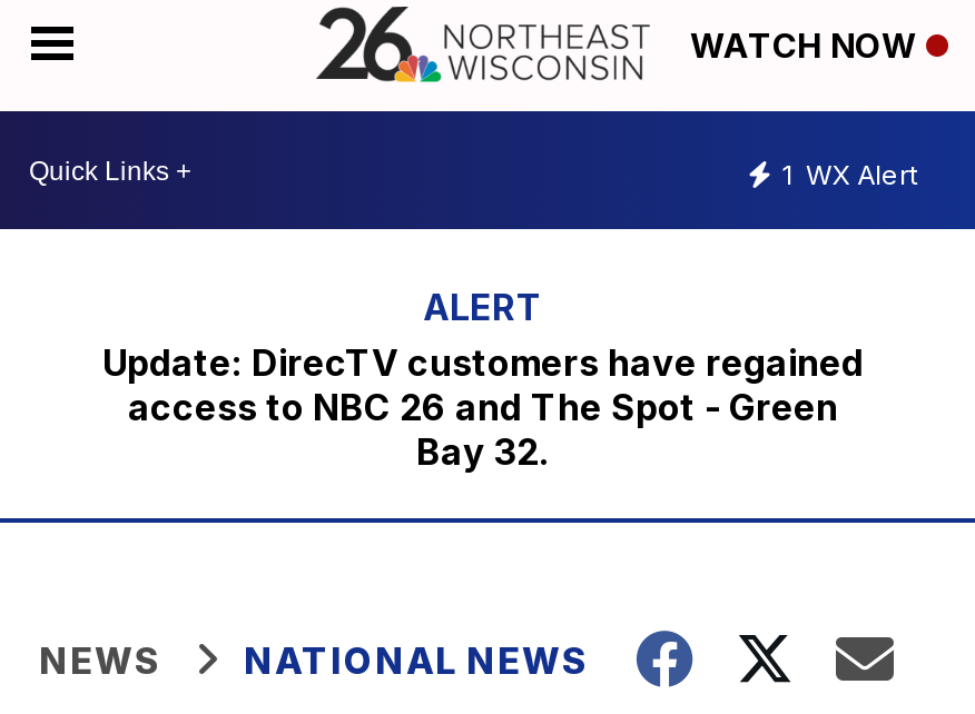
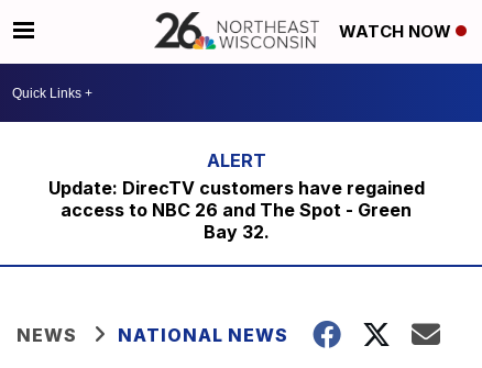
[781,157,917,190] 1 WX Alert -> none

